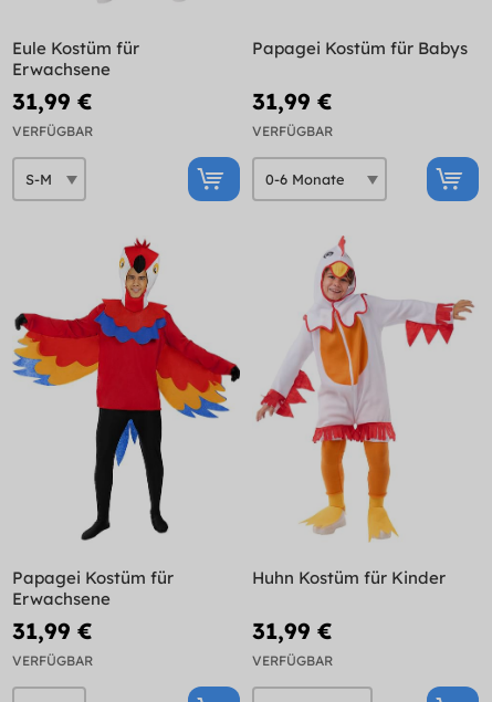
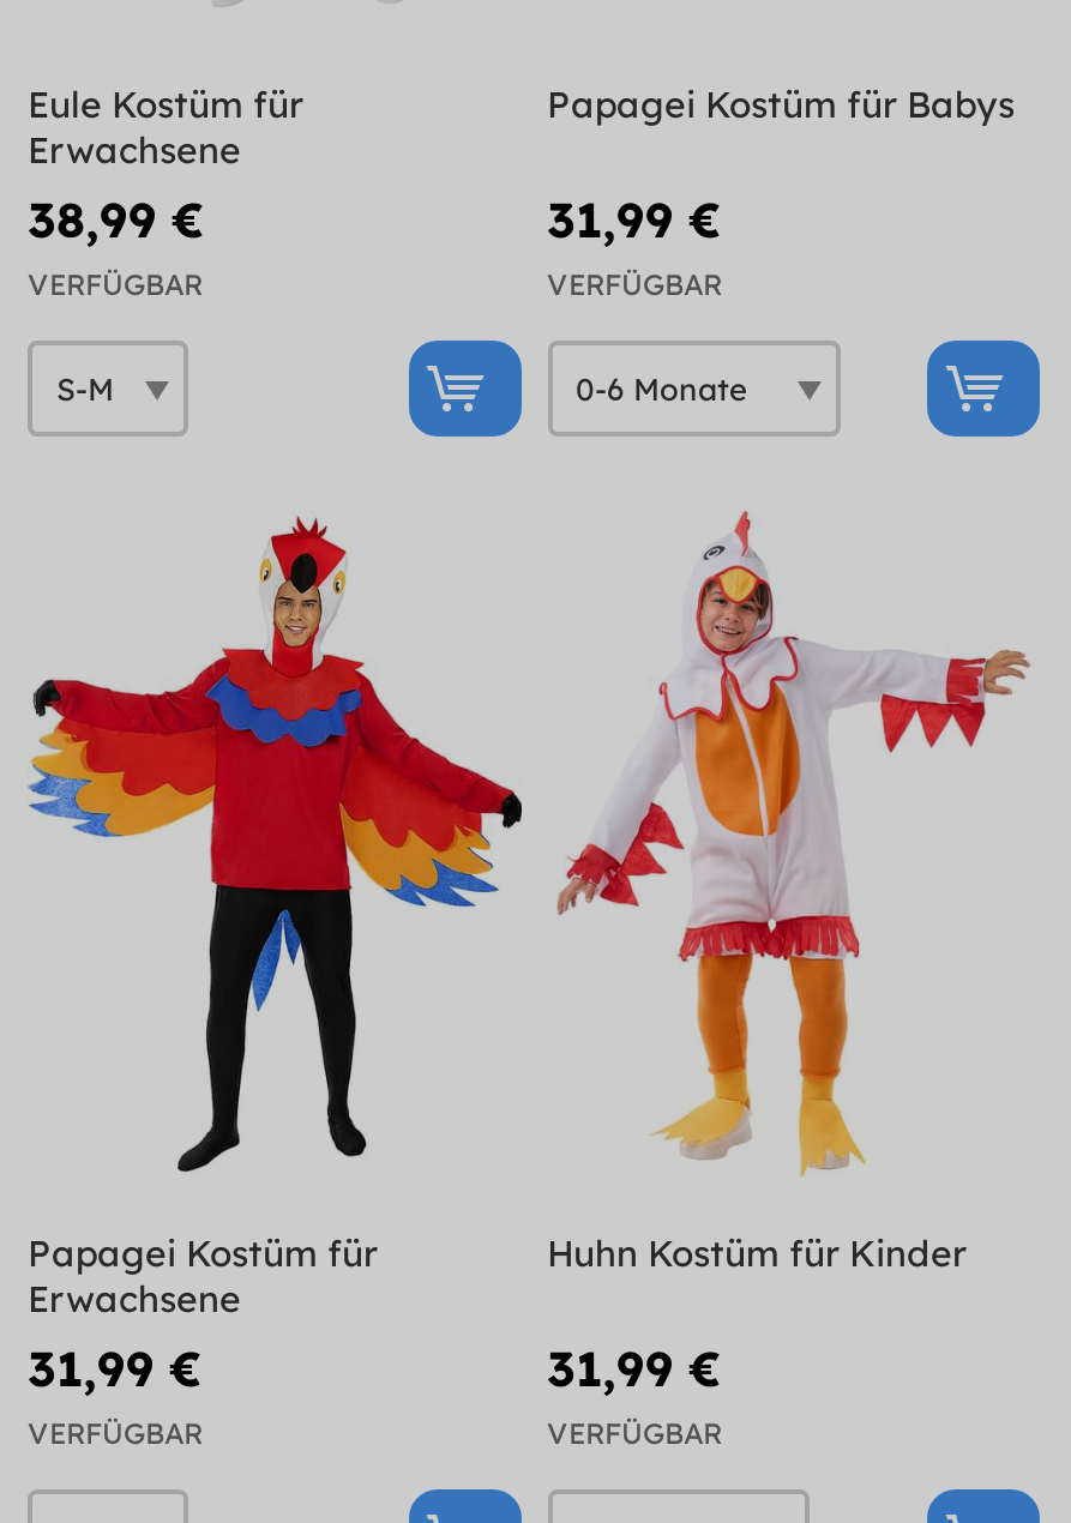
[12,88,93,116] 31,99 € -> [28,191,205,251] 38,99 €

